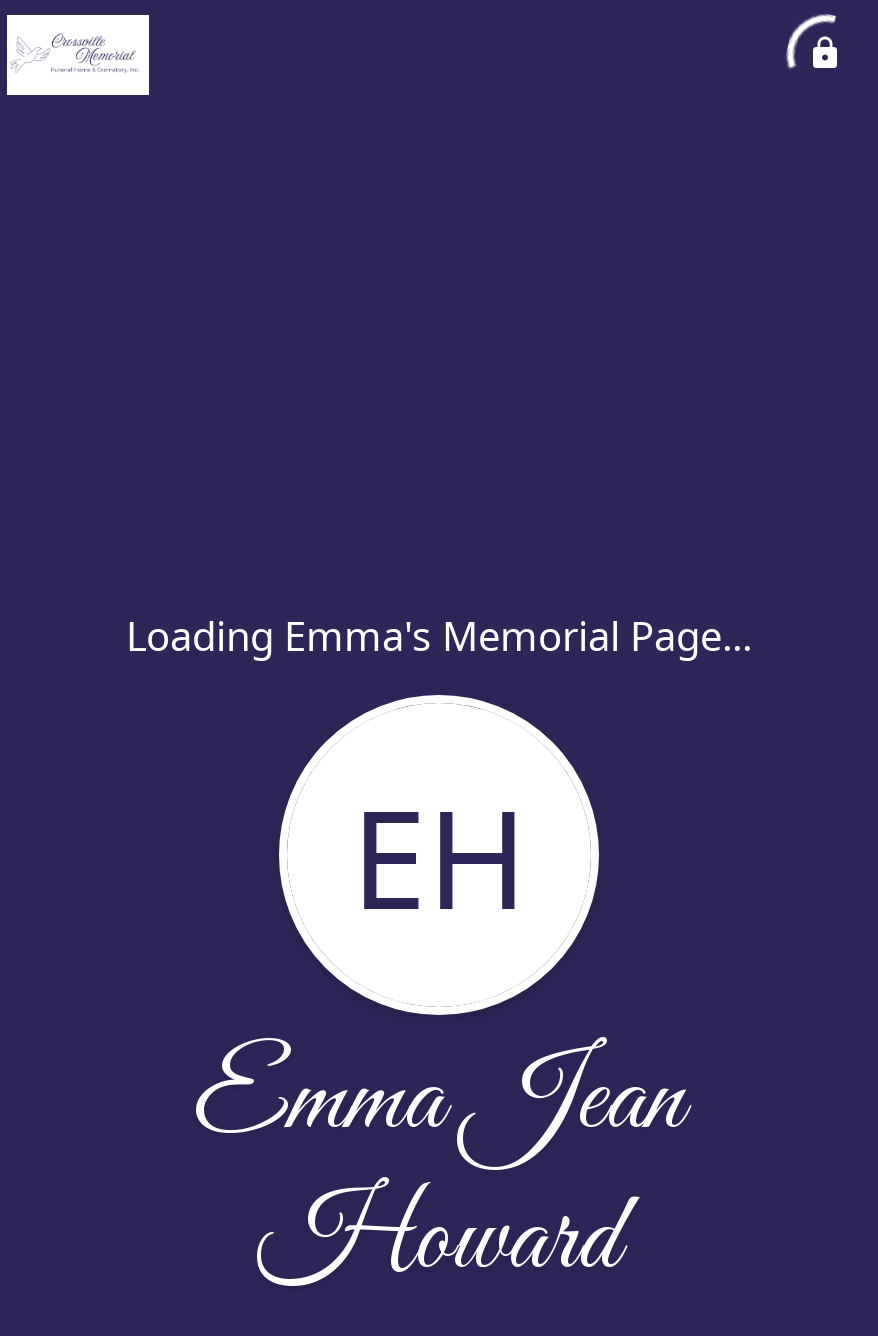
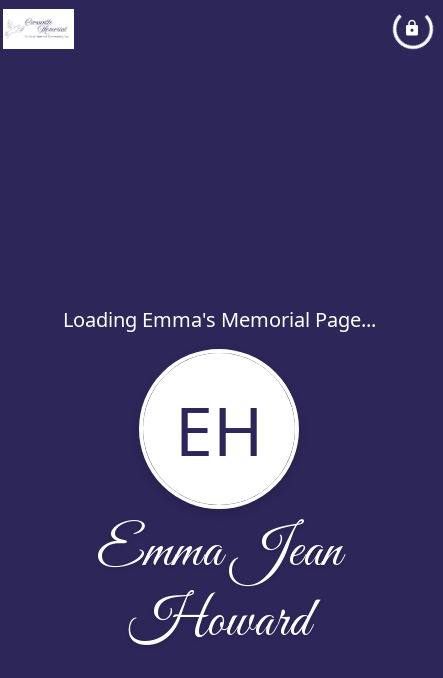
[791,13,867,95] [image] -> [394,9,434,50] [image]

